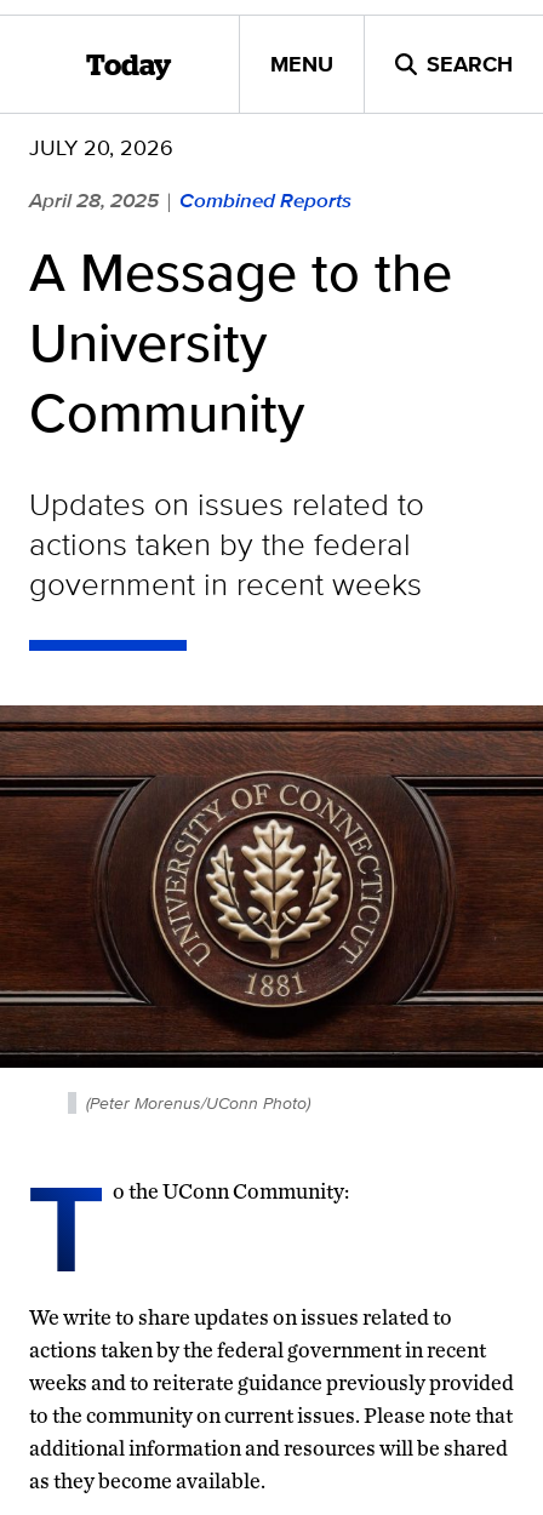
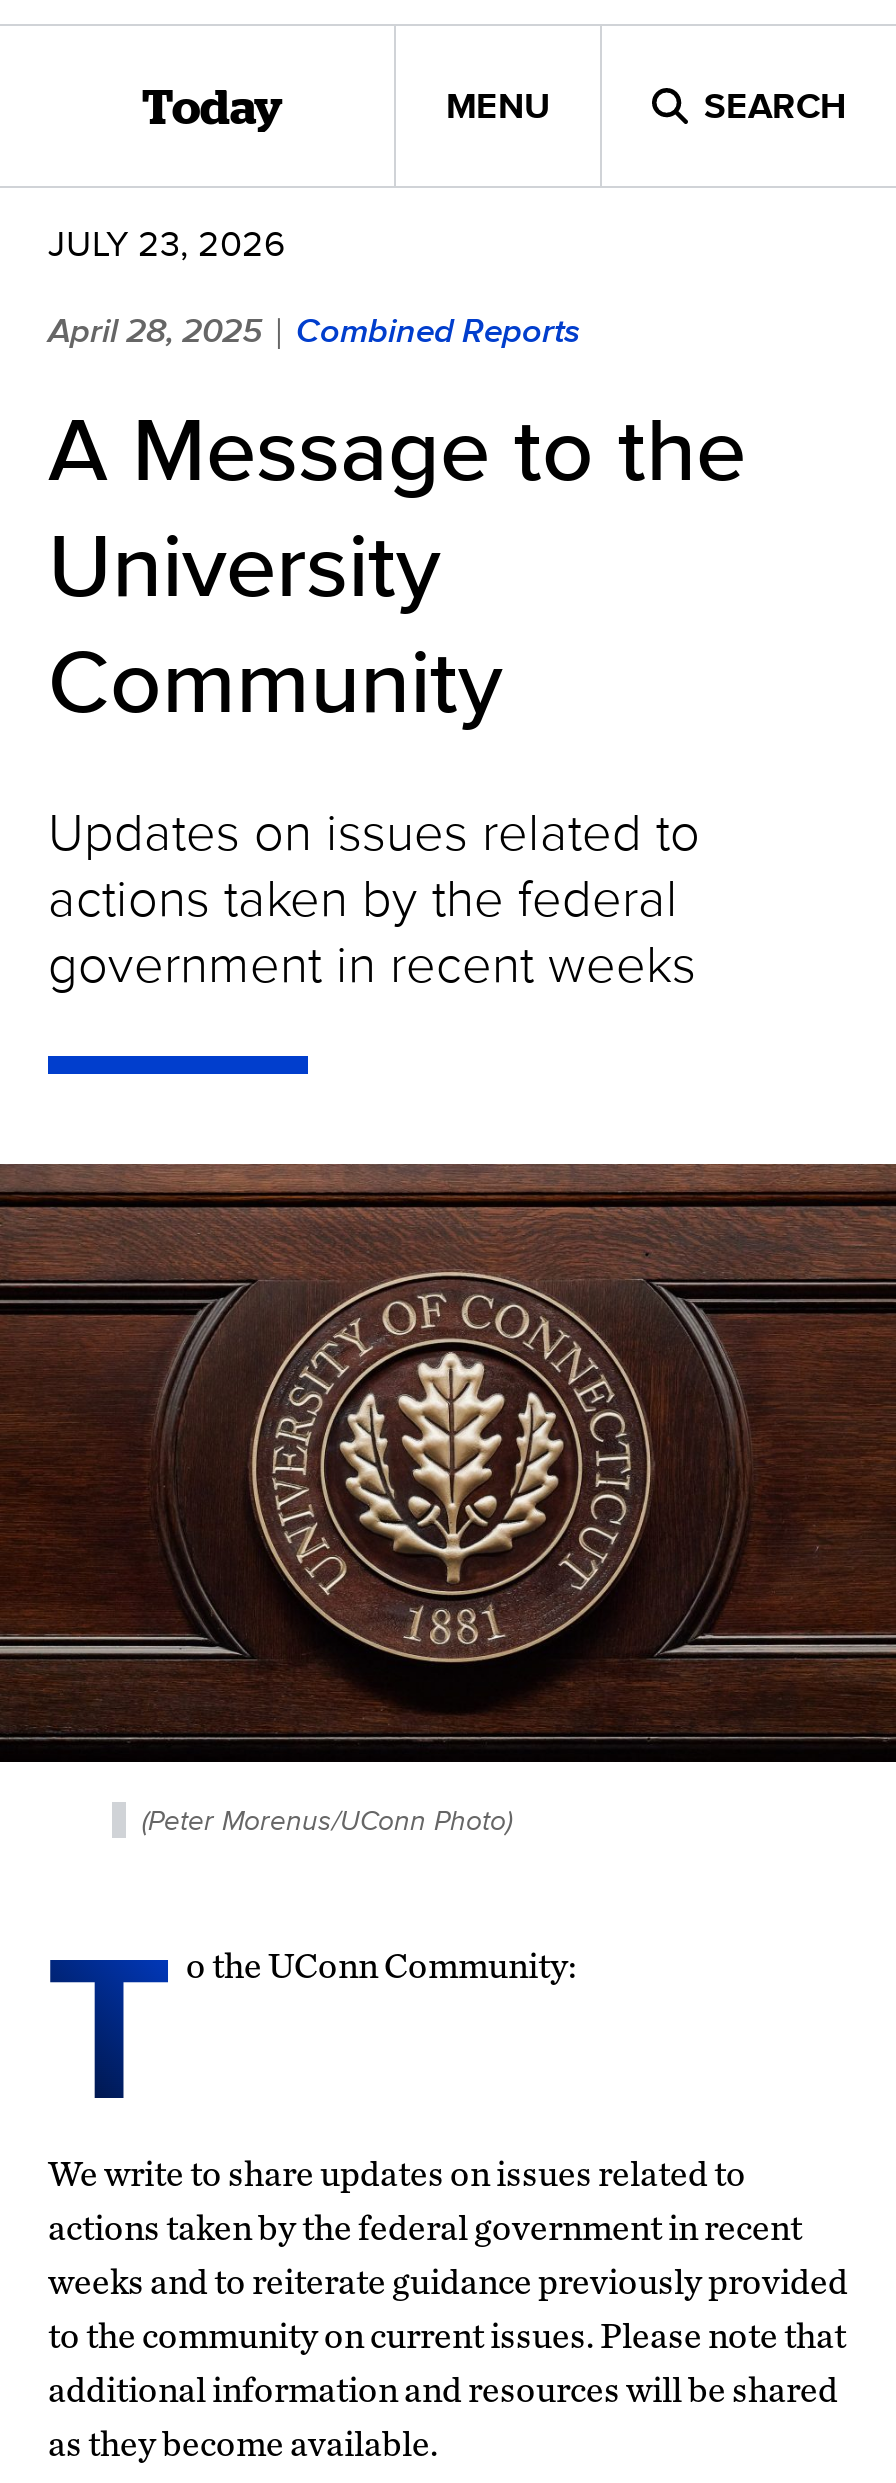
[29,132,173,162] JULY 20, 2026 -> [48,218,286,268] JULY 23, 2026

